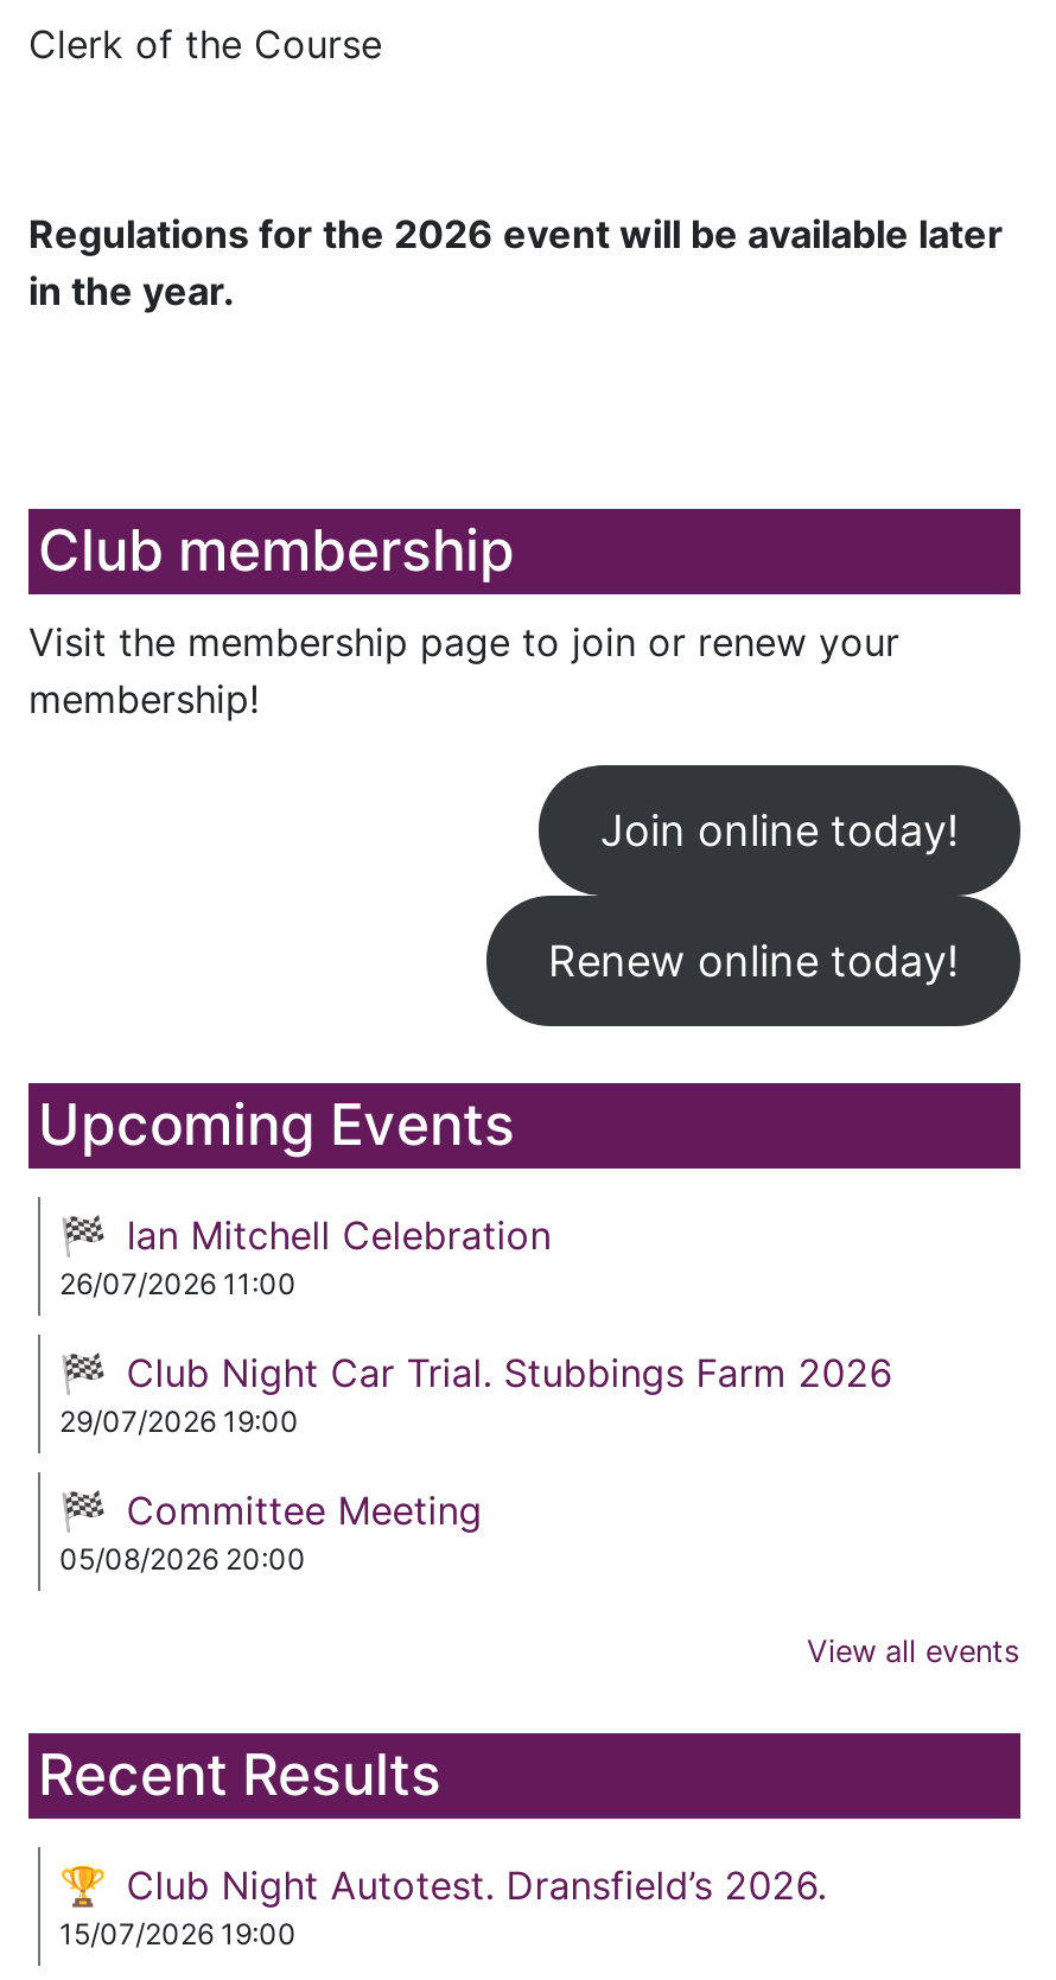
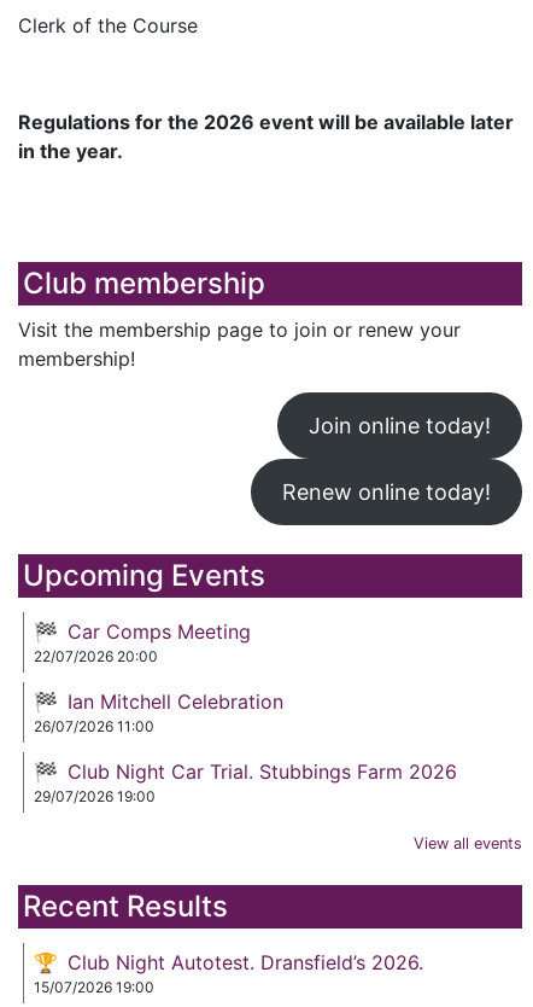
none -> [34,619,251,665] Car Comps Meeting | 22/07/2026 20:00
moved [59,1211,893,1439] -> [34,689,457,805]: Ian Mitchell Celebration | 26/07/2026 11:00 | Club Night Car Trial. Stubbings Farm 2026 | 29/07/2026 19:00
[59,1486,482,1576] Committee Meeting | 05/08/2026 20:00 -> none

